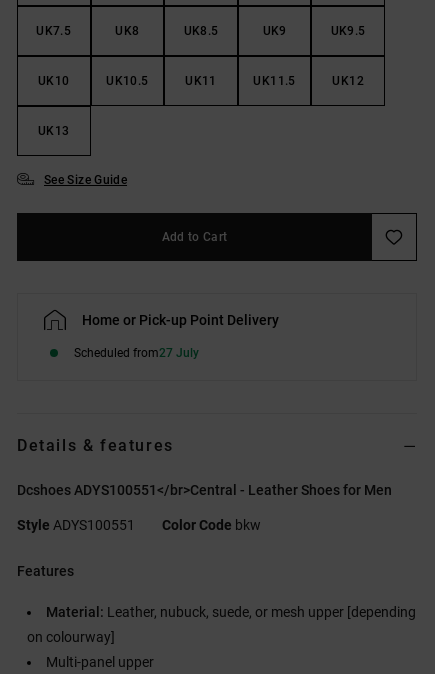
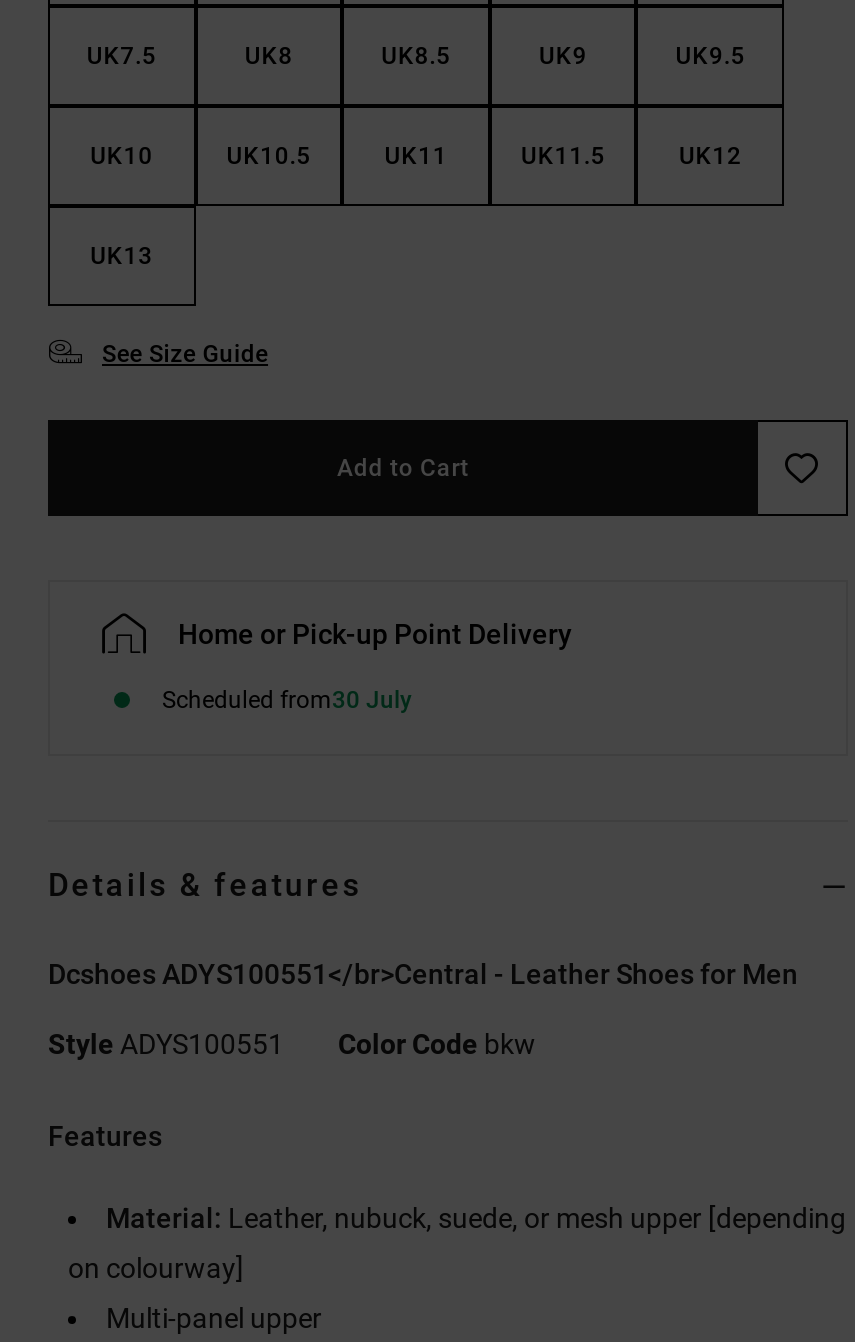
[74,346,199,360] Scheduled from27 July -> [162,686,412,714] Scheduled from30 July

